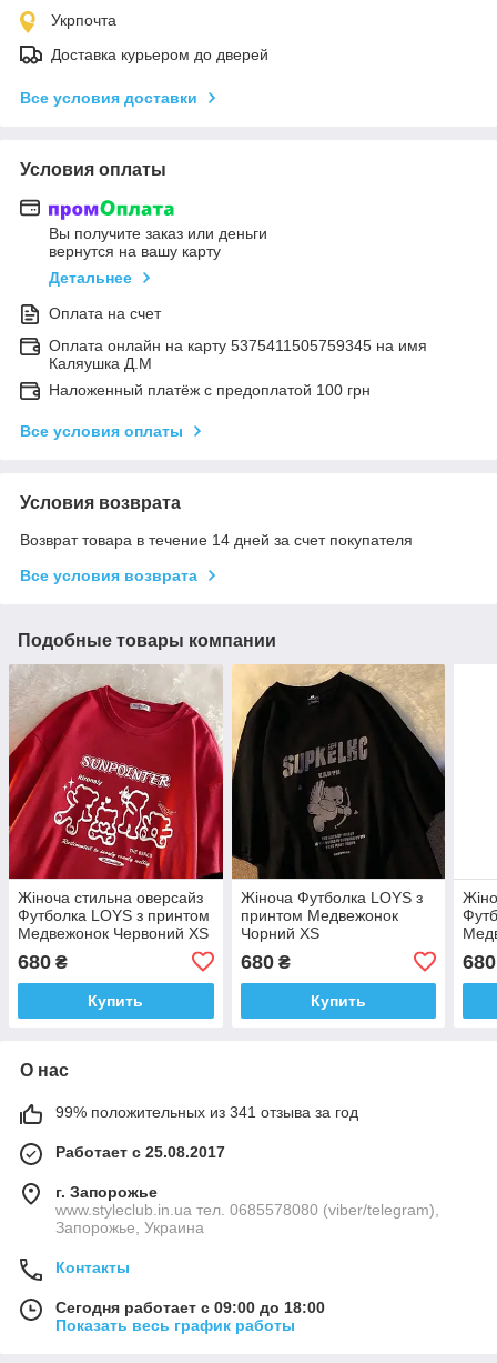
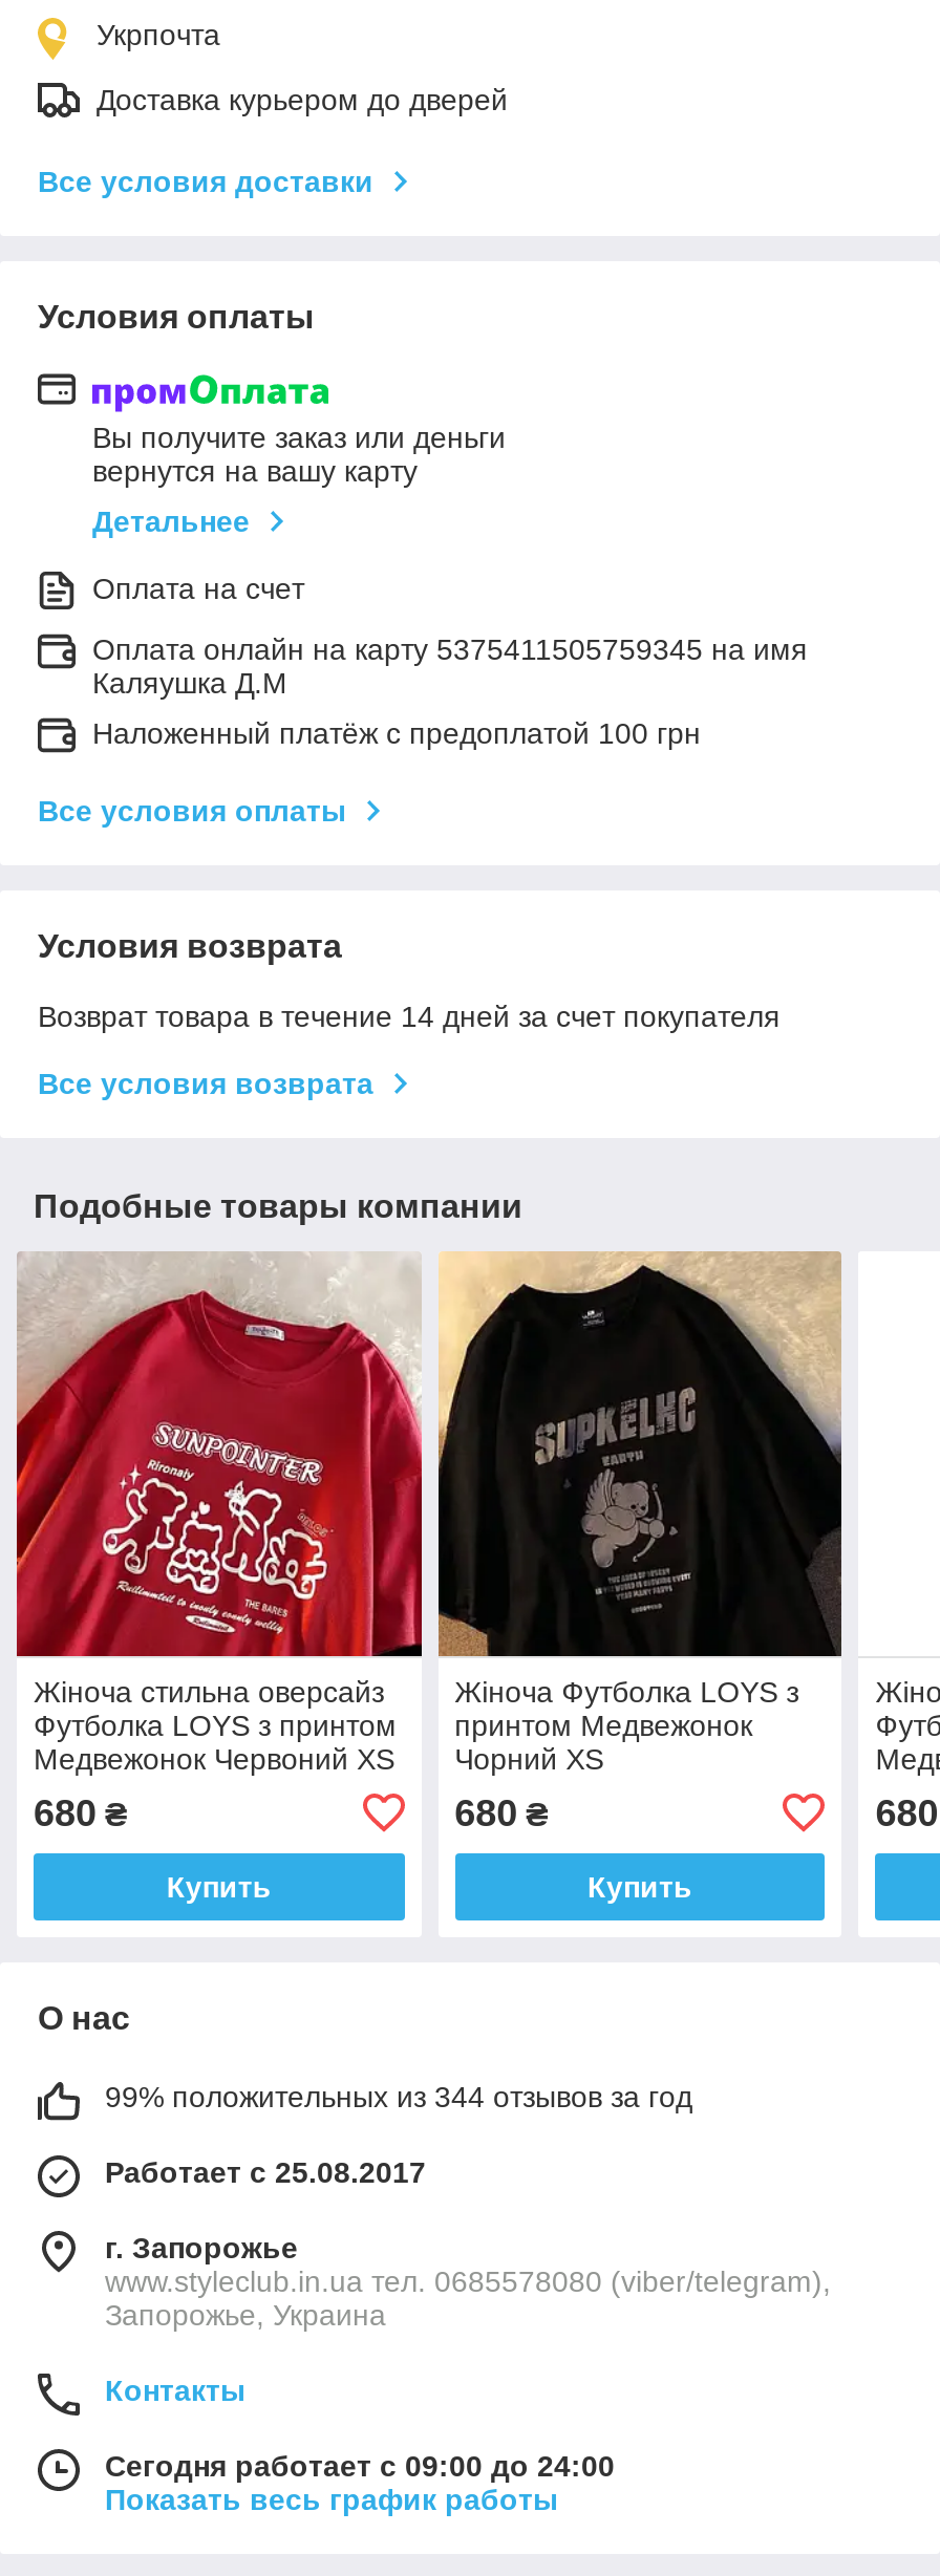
[55,1103,358,1121] 99% положительных из 341 отзыва за год -> [105,2079,692,2113] 99% положительных из 344 отзывов за год
[55,1298,325,1316] Сегодня работает с 09:00 до 18:00 -> [105,2449,615,2482] Сегодня работает с 09:00 до 24:00

